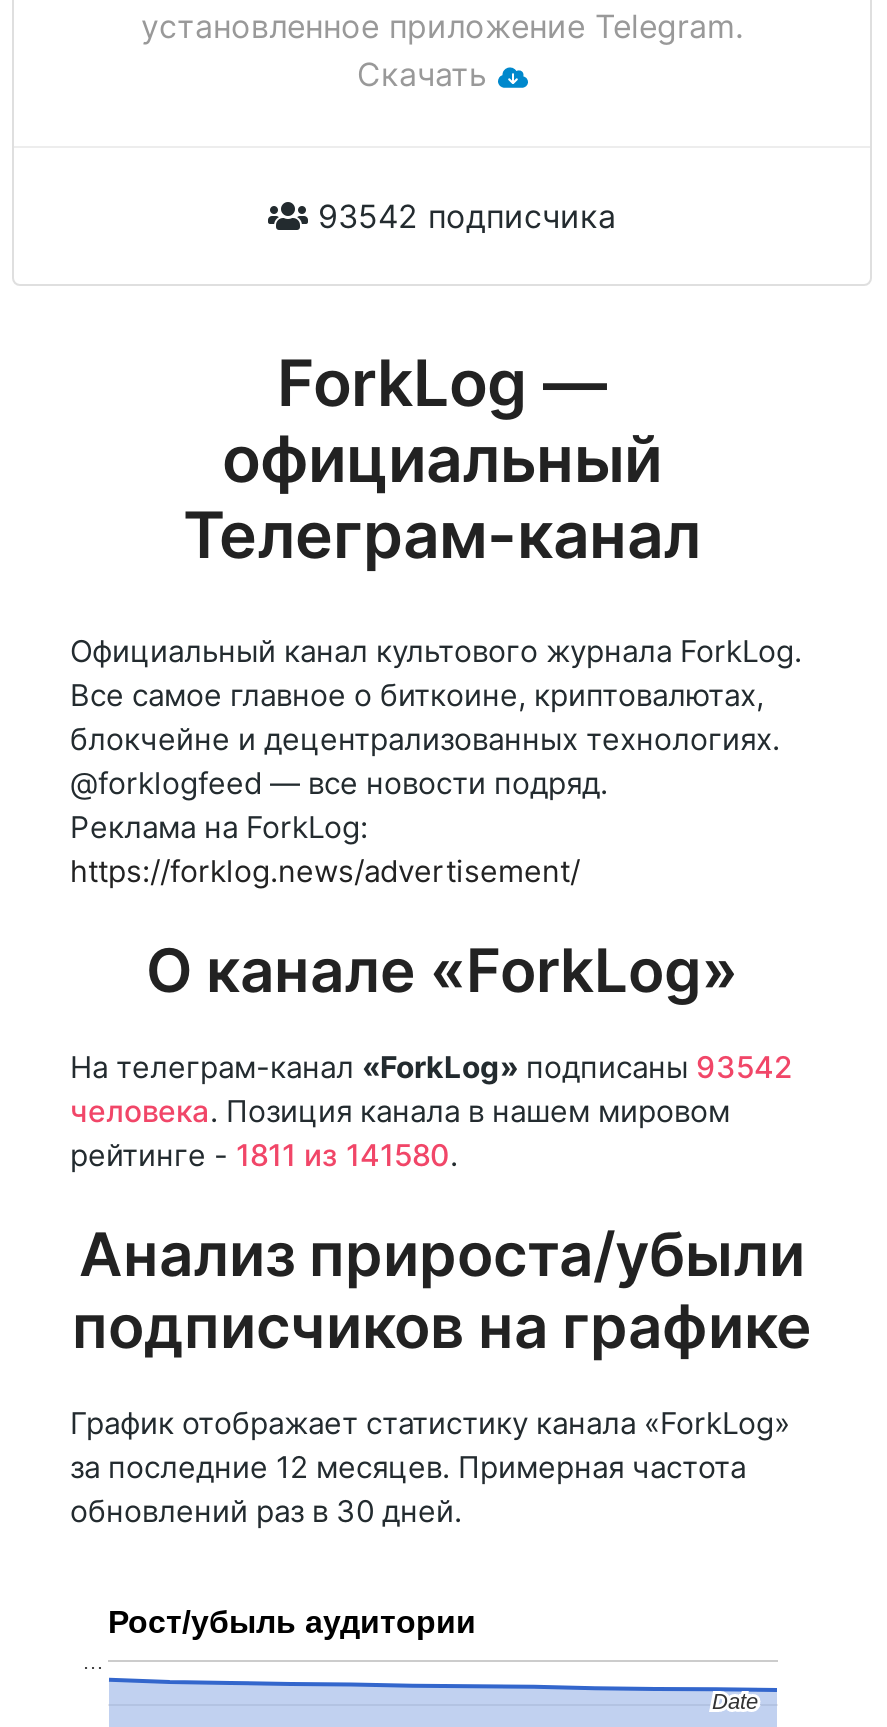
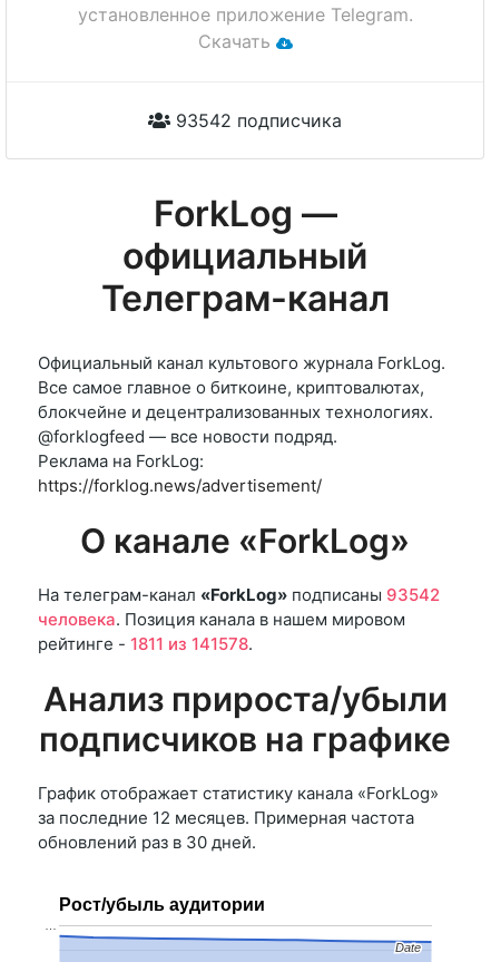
[70,1137,458,1175] рейтинге - 1811 из 141580. -> [38,634,253,655] рейтинге - 1811 из 141578.

